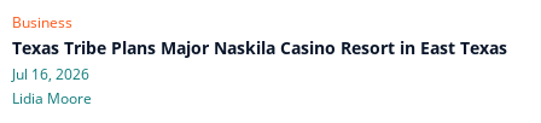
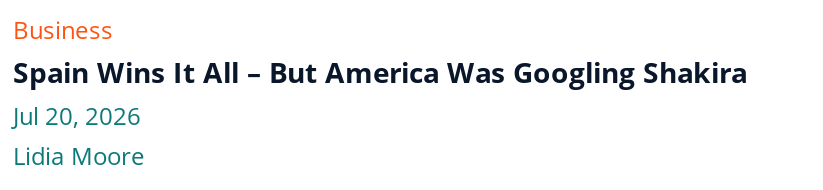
[12,36,507,85] Texas Tribe Plans Major Naskila Casino Resort in East Texas | Jul 16, 2026 -> [13,52,747,132] Spain Wins It All – But America Was Googling Shakira | Jul 20, 2026

